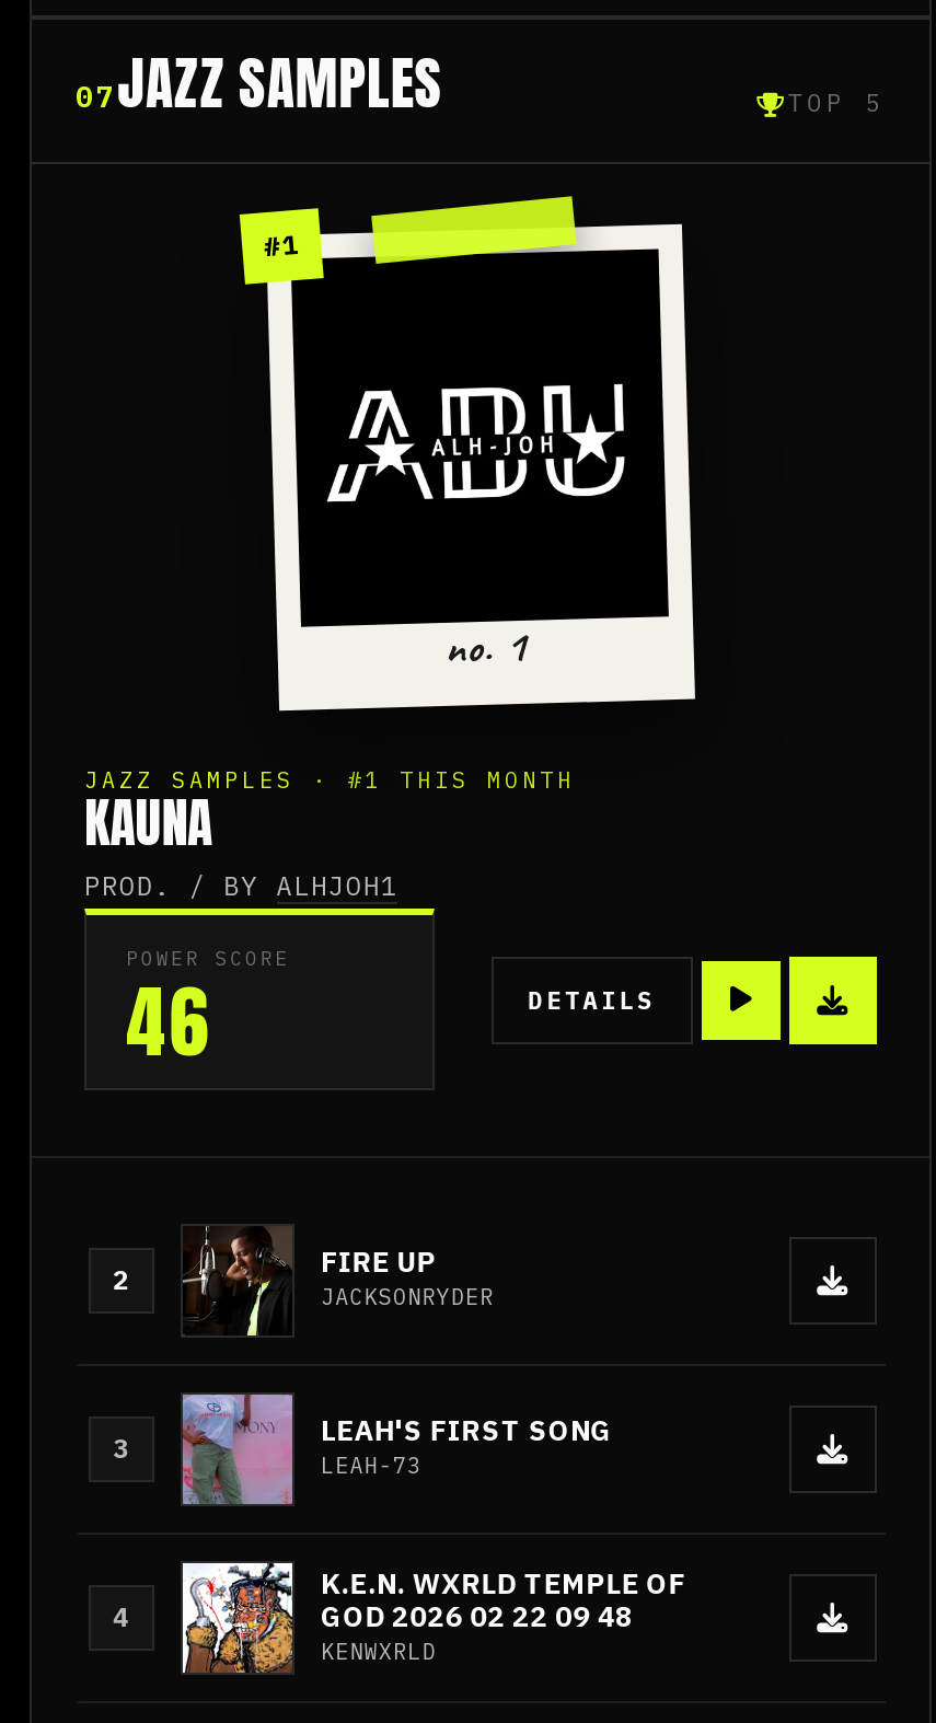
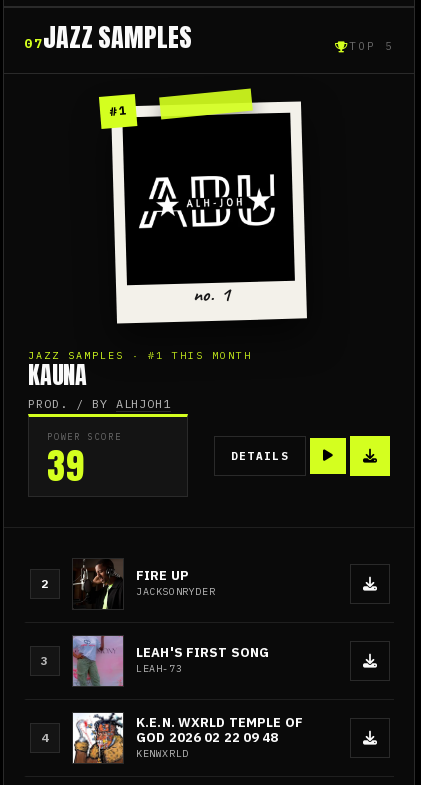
[126,963,210,1082] 46 -> [47,439,84,493] 39

